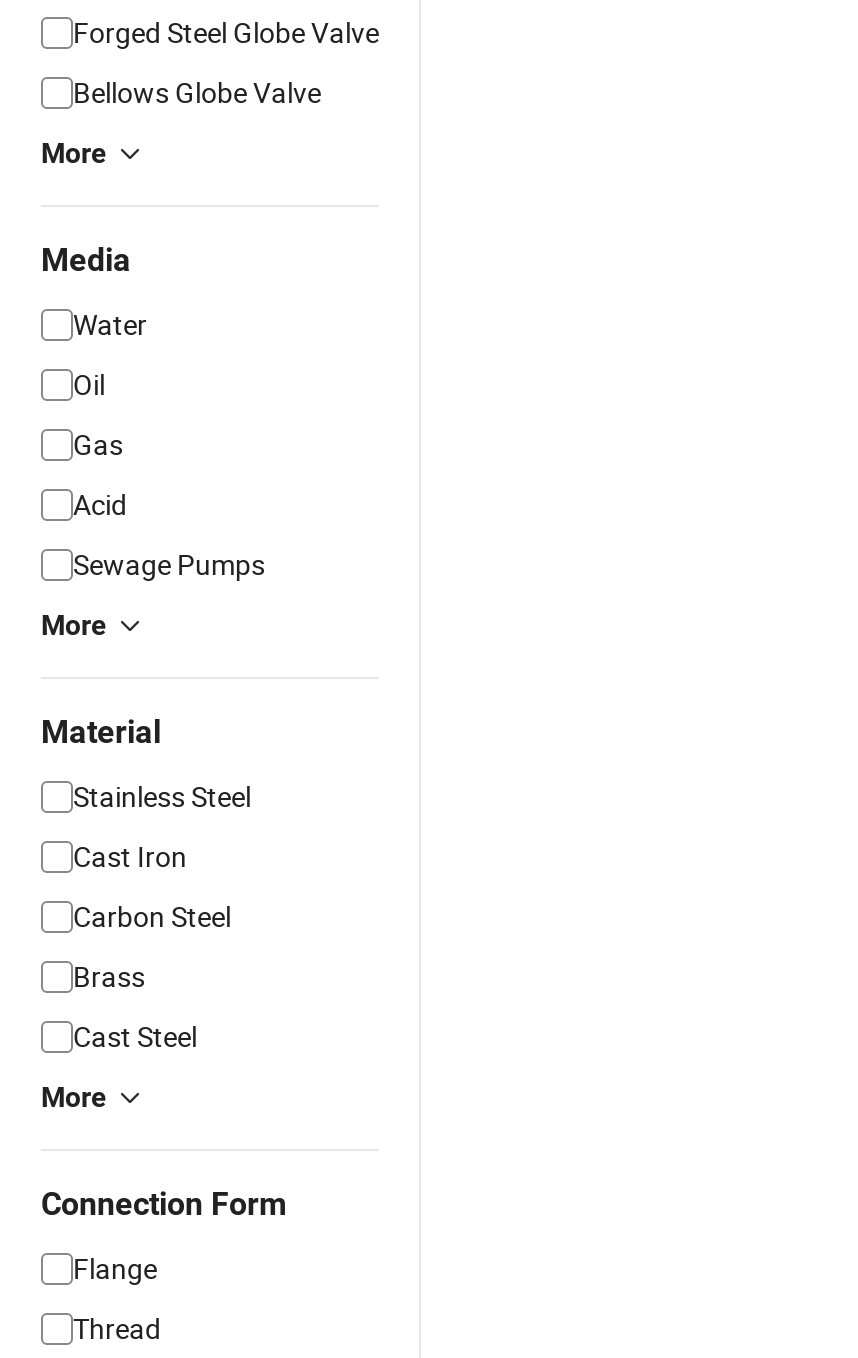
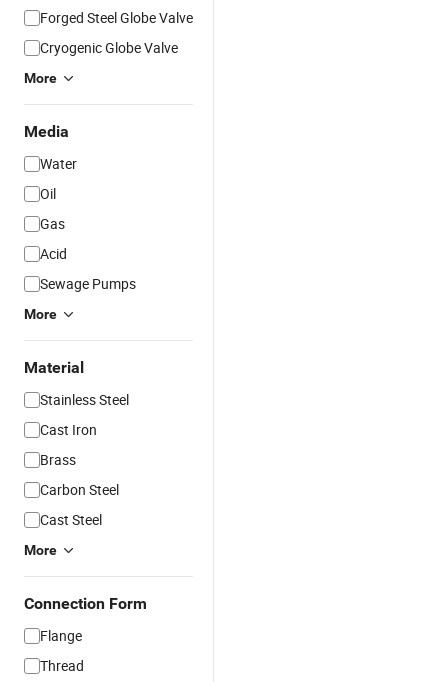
[73,73,321,111] Bellows Globe Valve -> [40,38,178,57] Cryogenic Globe Valve
moved [73,897,231,935] -> [40,480,119,499]: Carbon Steel
moved [73,957,145,995] -> [40,450,76,469]: Brass

